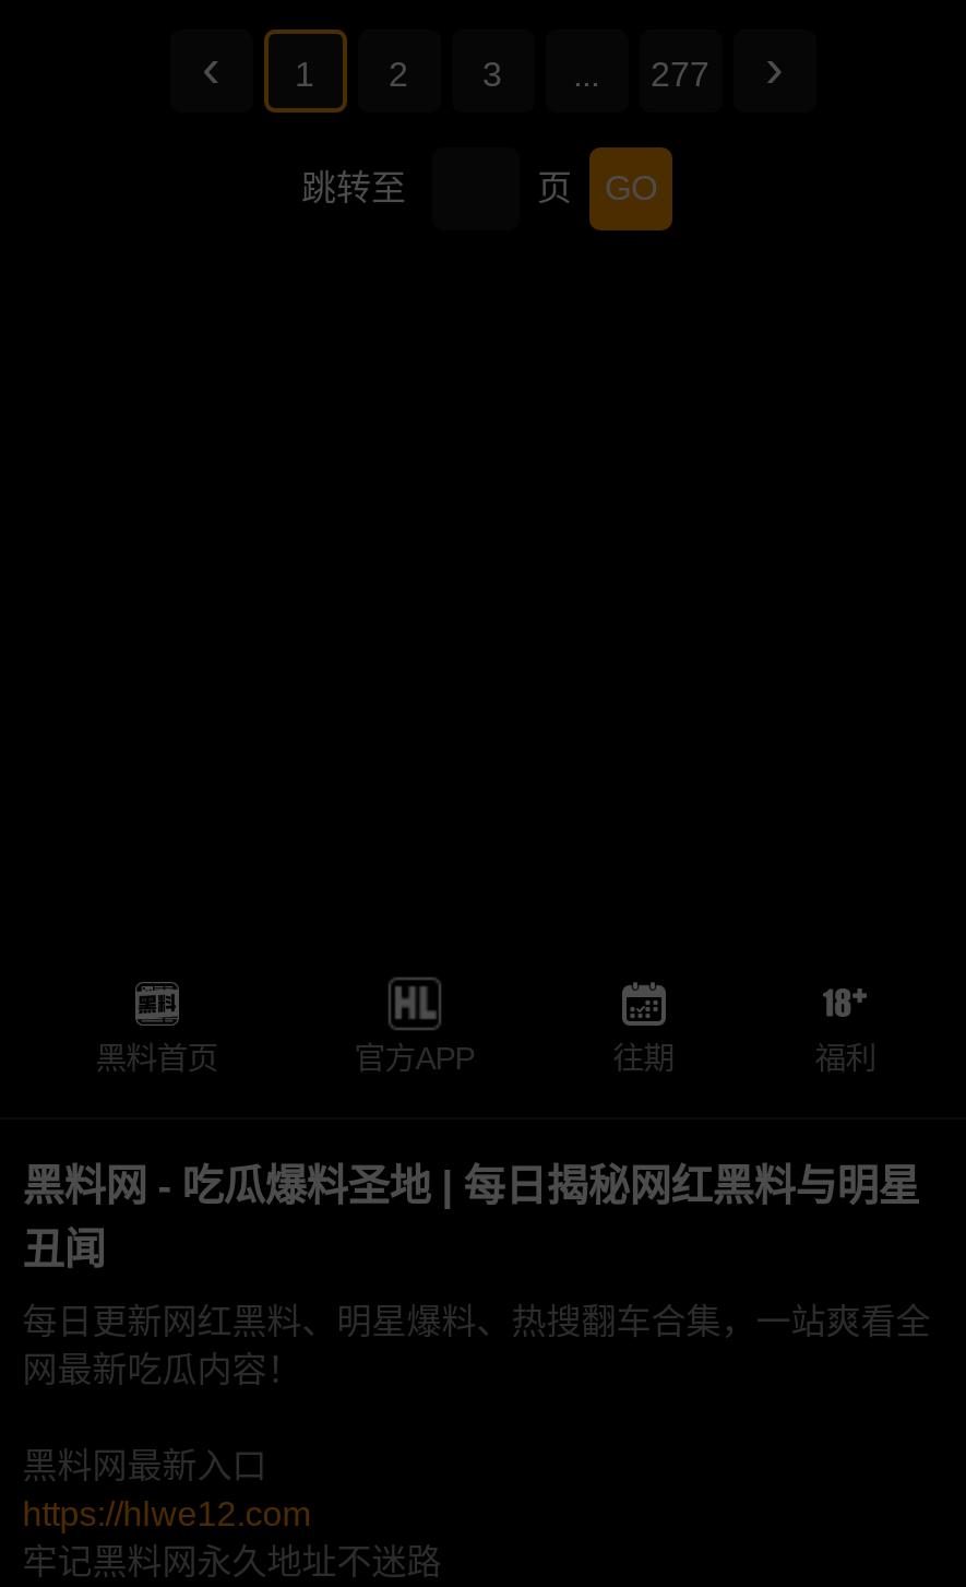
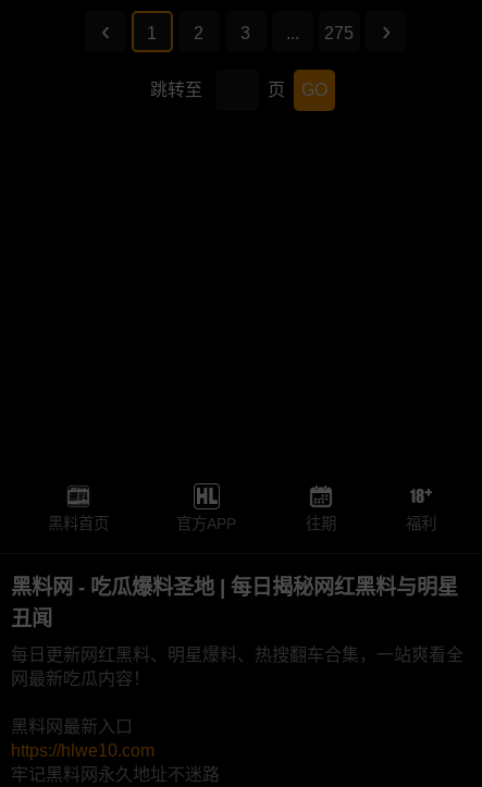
[651,56,709,93] 277 -> [324,24,354,43] 275
[22,1496,310,1533] https://hlwe12.com -> [11,742,155,760] https://hlwe10.com

